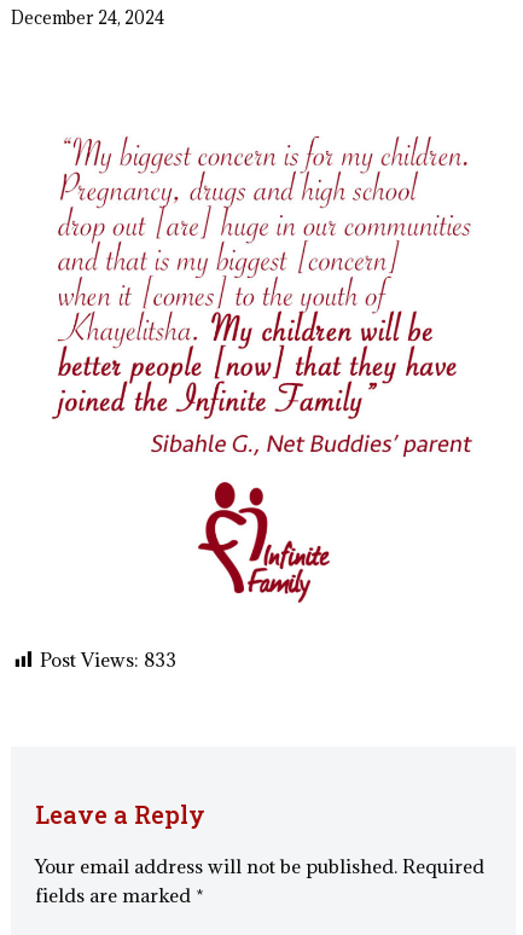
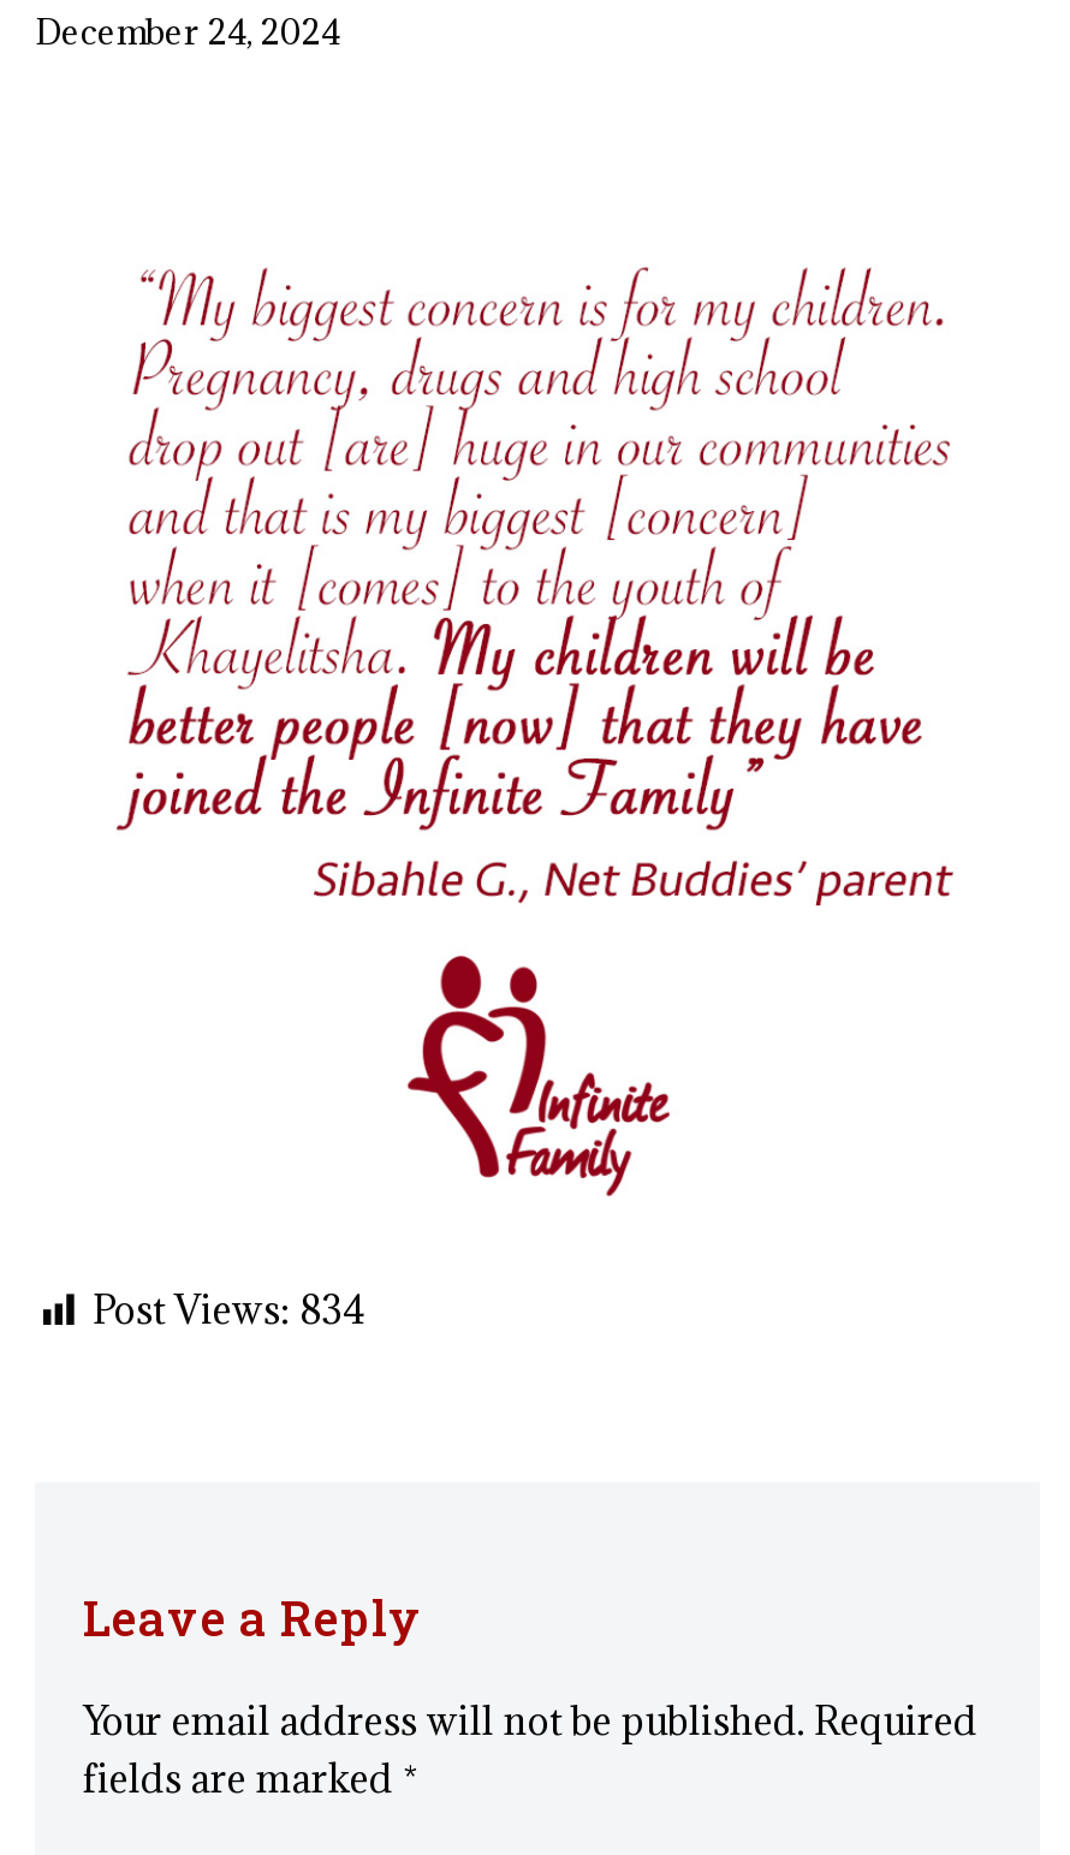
[40,648,176,672] Post Views: 833 -> [93,1285,367,1333] Post Views: 834

